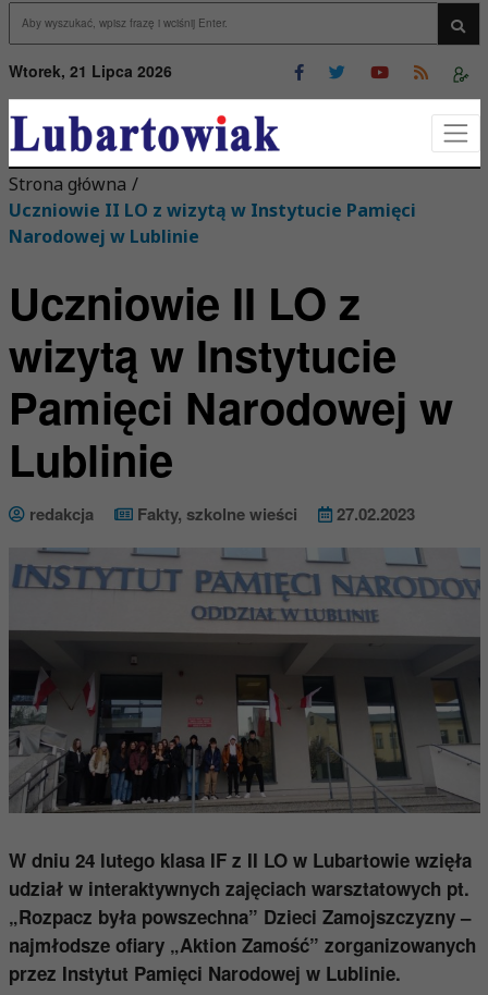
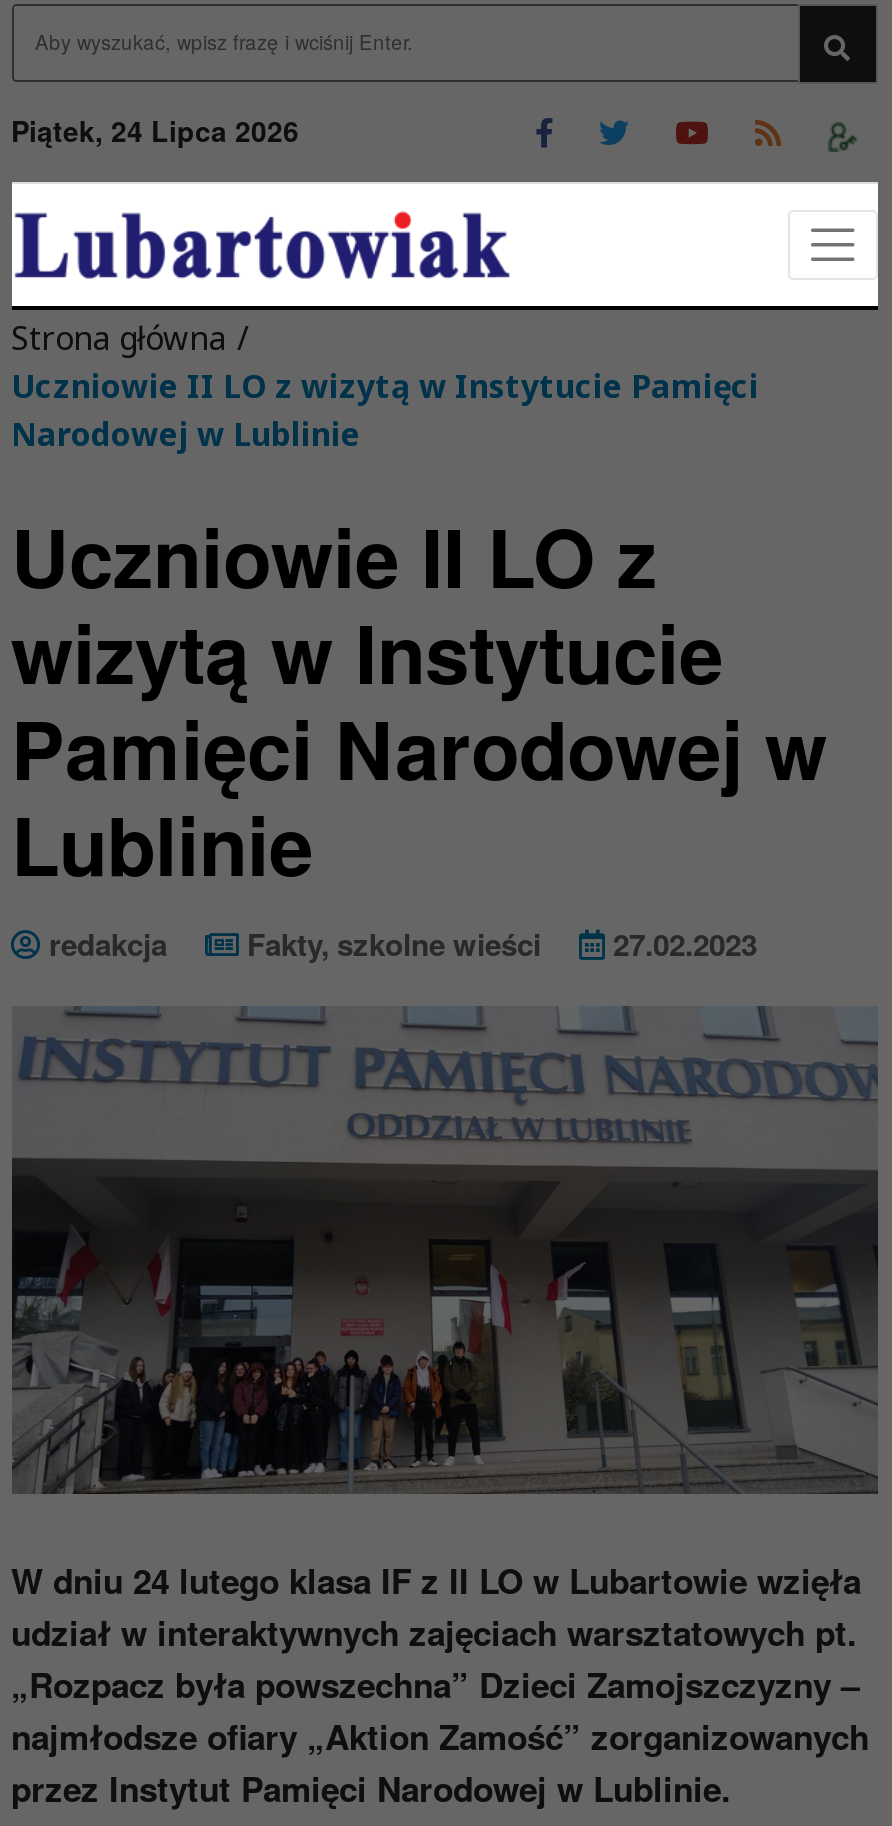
[8,60,172,82] Wtorek, 21 Lipca 2026 -> [11,110,299,150] Piątek, 24 Lipca 2026

